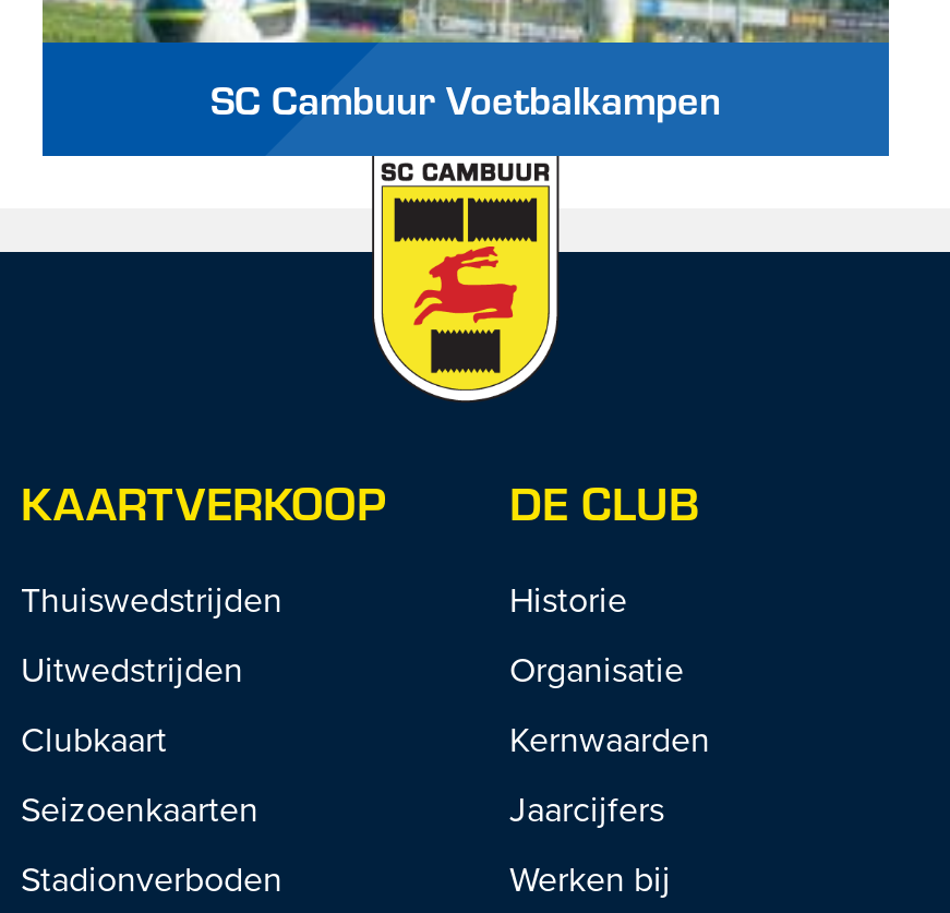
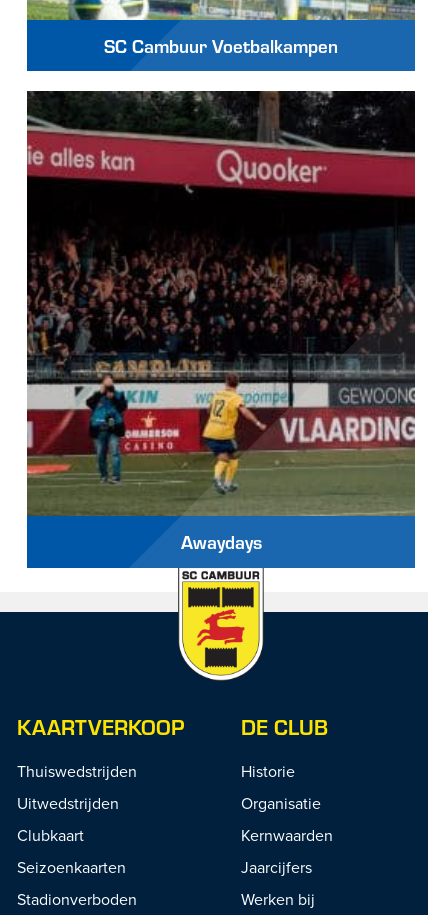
none -> [26,71,416,554] [image] | Awaydays

